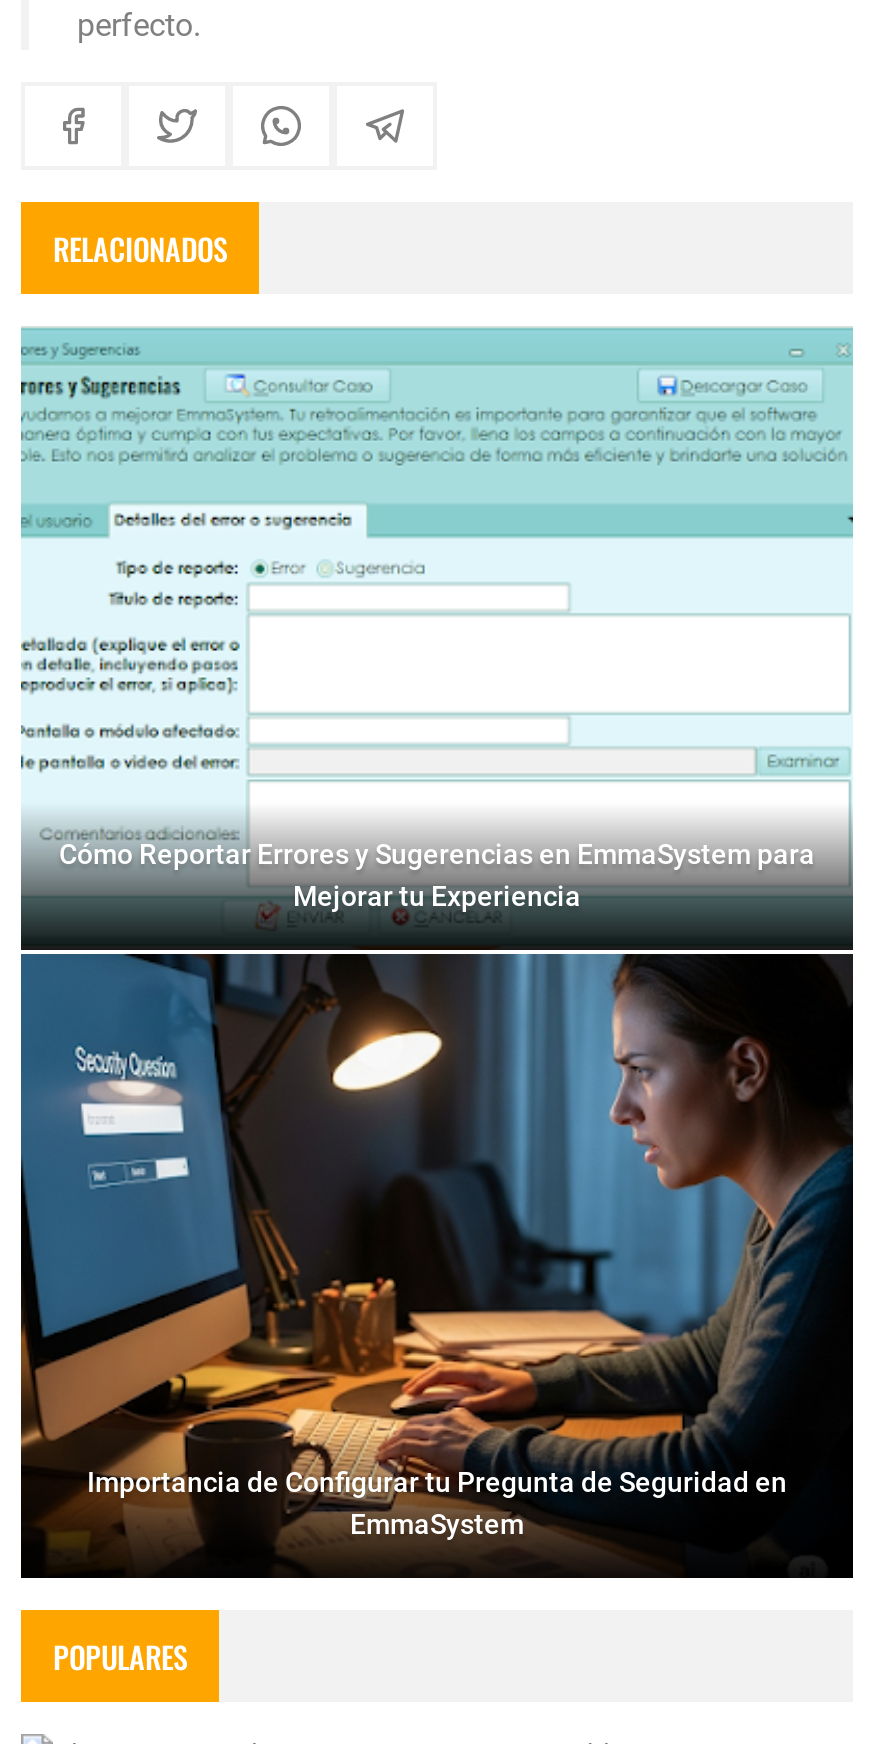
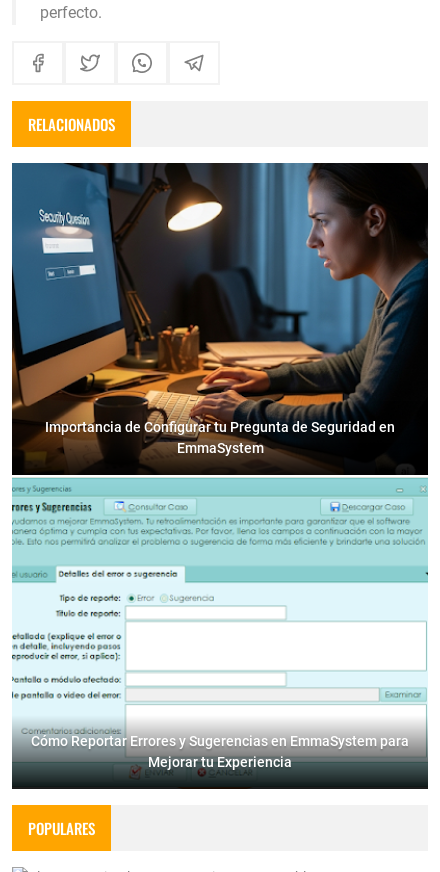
moved [19,326,855,942] -> [12,477,429,785]: [image] | Cómo Reportar Errores y Sugerencias en EmmaSystem para | Mejorar tu Experiencia
moved [19,952,855,1574] -> [11,162,429,473]: [image] | Importancia de Configurar tu Pregunta de Seguridad en | EmmaSystem

